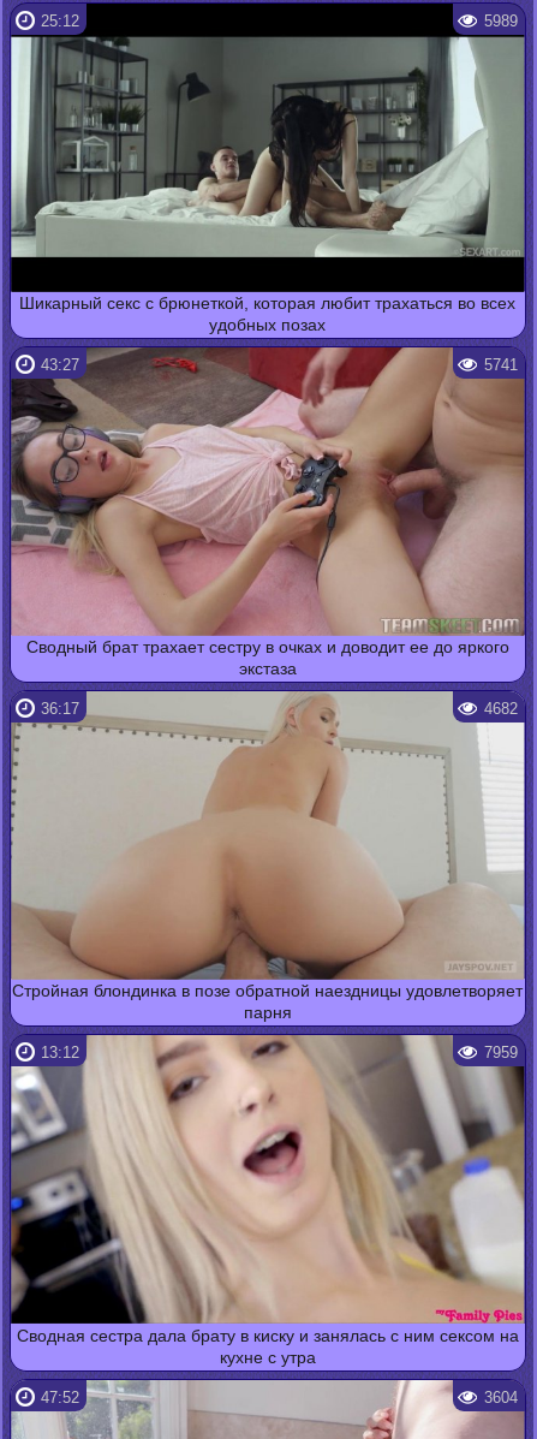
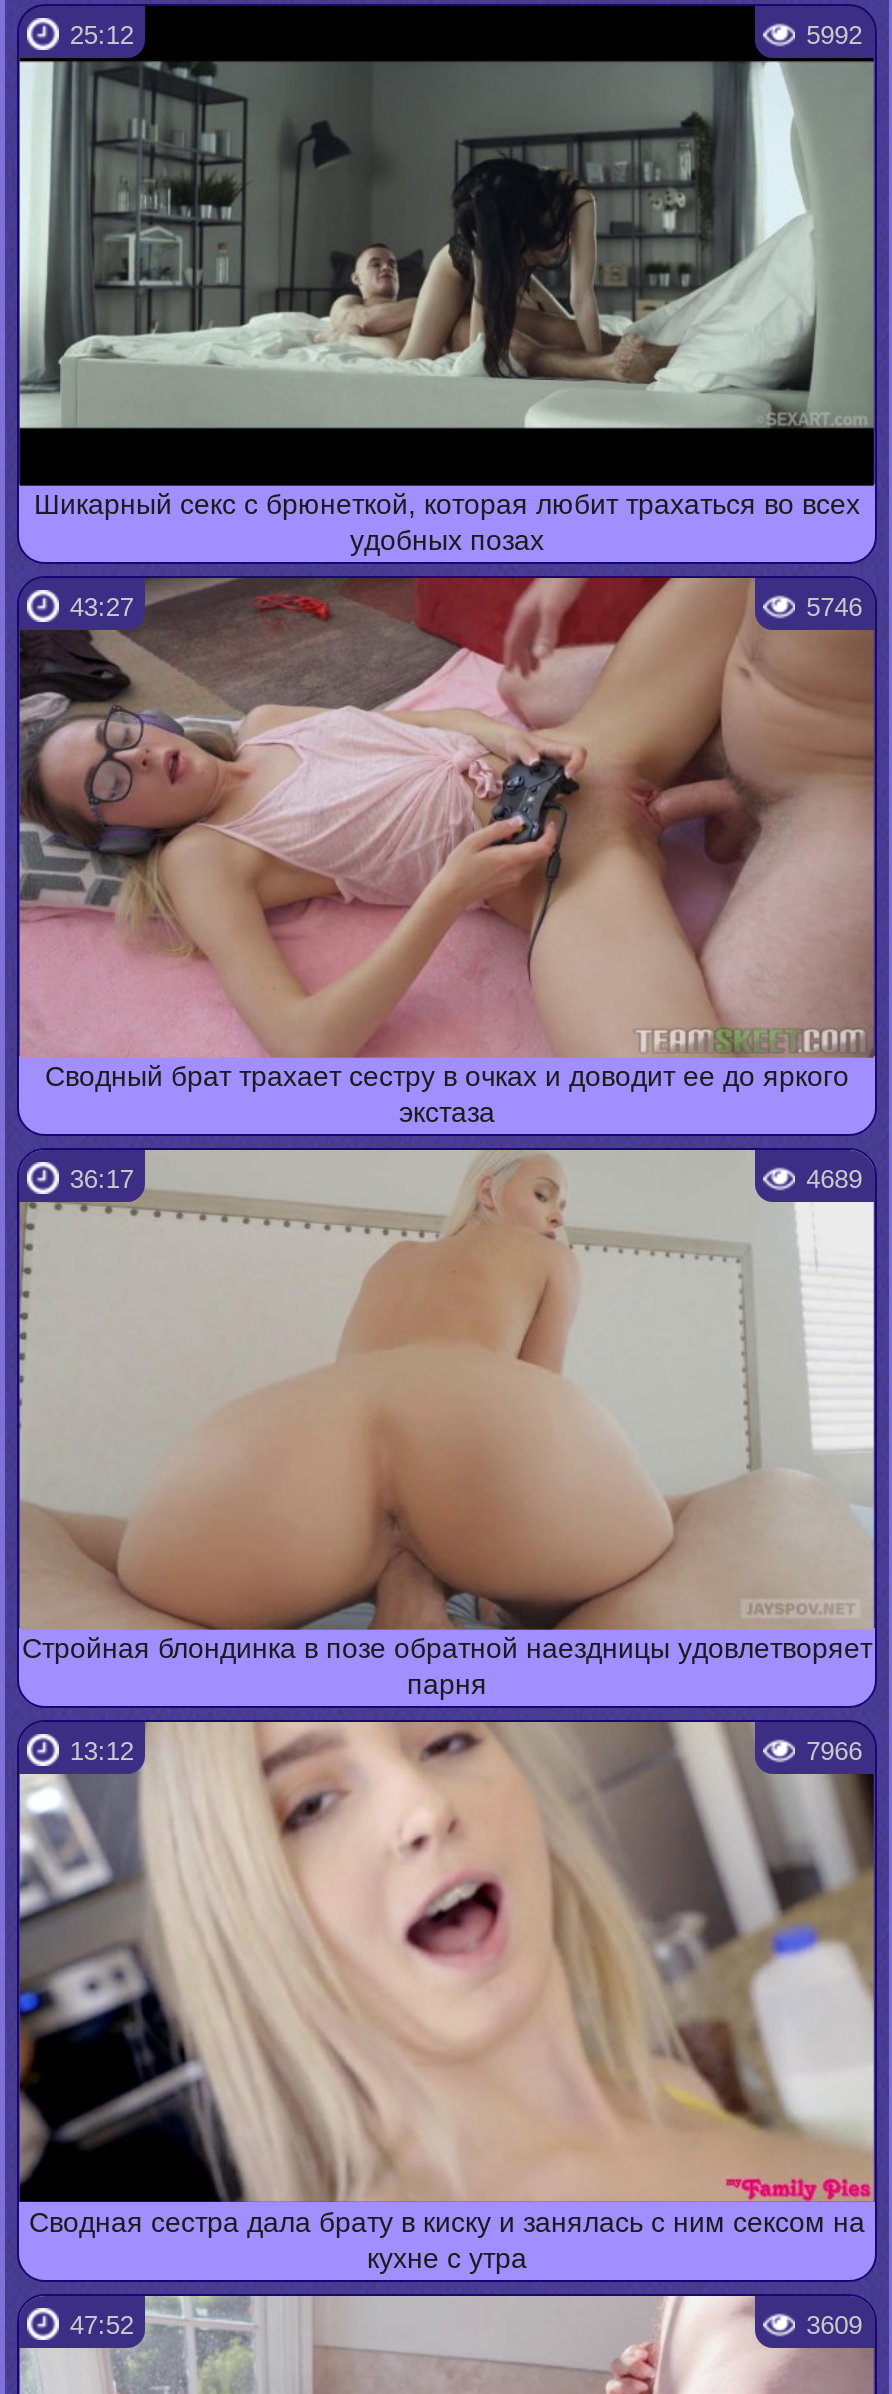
[484,12,517,30] 5989 -> [806,19,862,49] 5992
[484,356,517,374] 5741 -> [806,592,862,622] 5746
[484,700,517,718] 4682 -> [806,1164,862,1194] 4689
[484,1044,517,1062] 7959 -> [806,1737,862,1767] 7966
[484,1388,517,1406] 3604 -> [806,2309,862,2339] 3609

